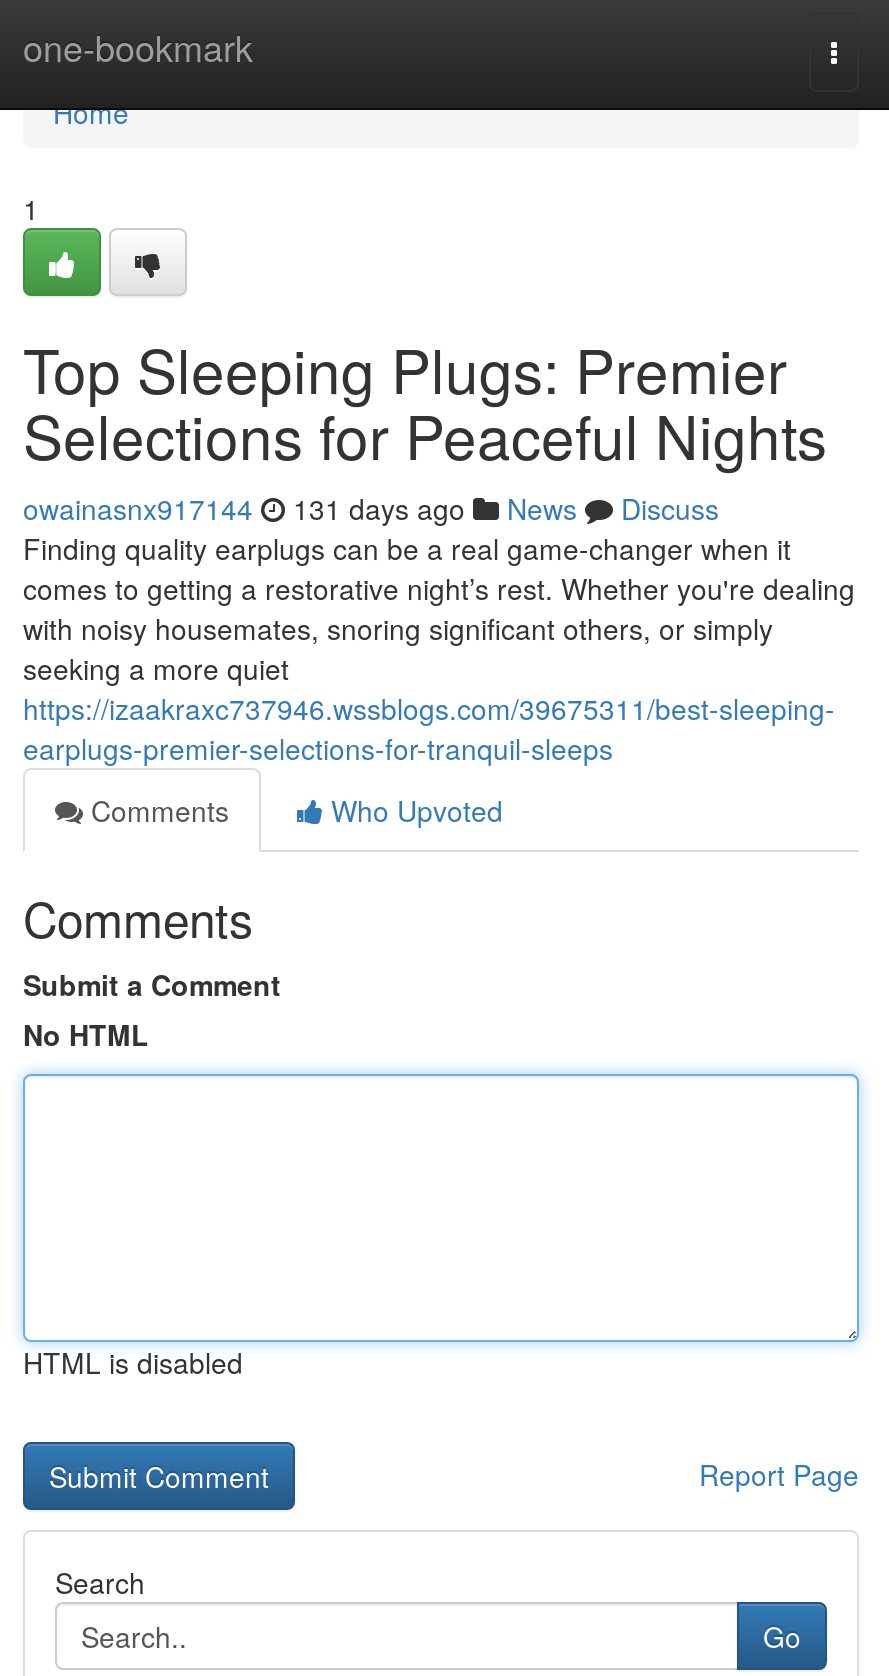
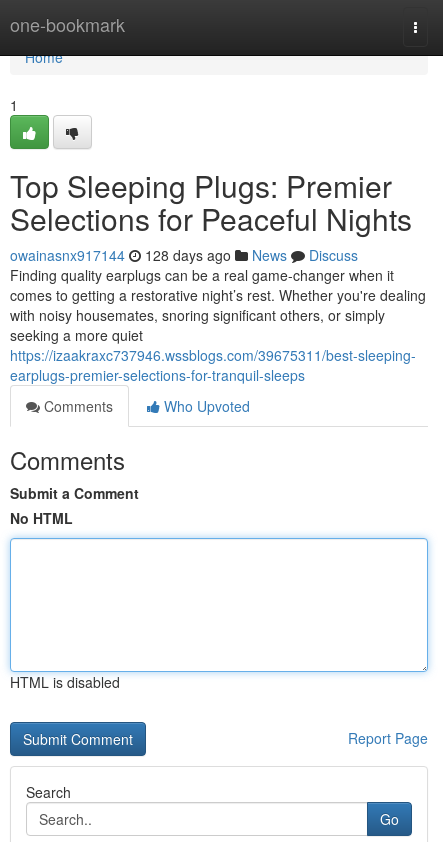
[23,488,719,528] owainasnx917144 131 days ago News Discuss -> [10,245,358,265] owainasnx917144 128 days ago News Discuss

